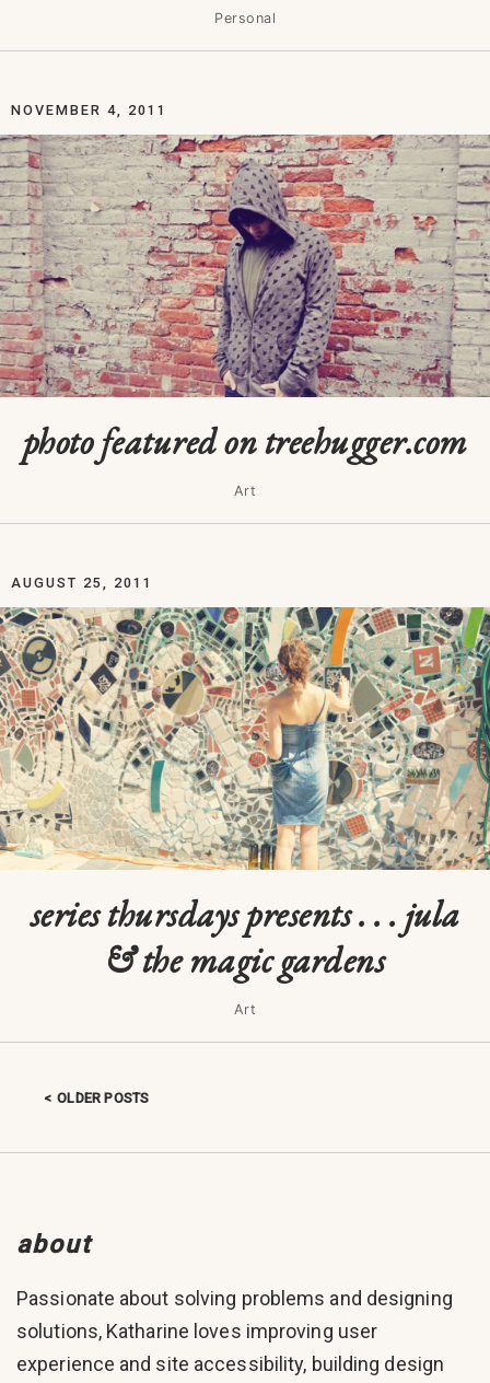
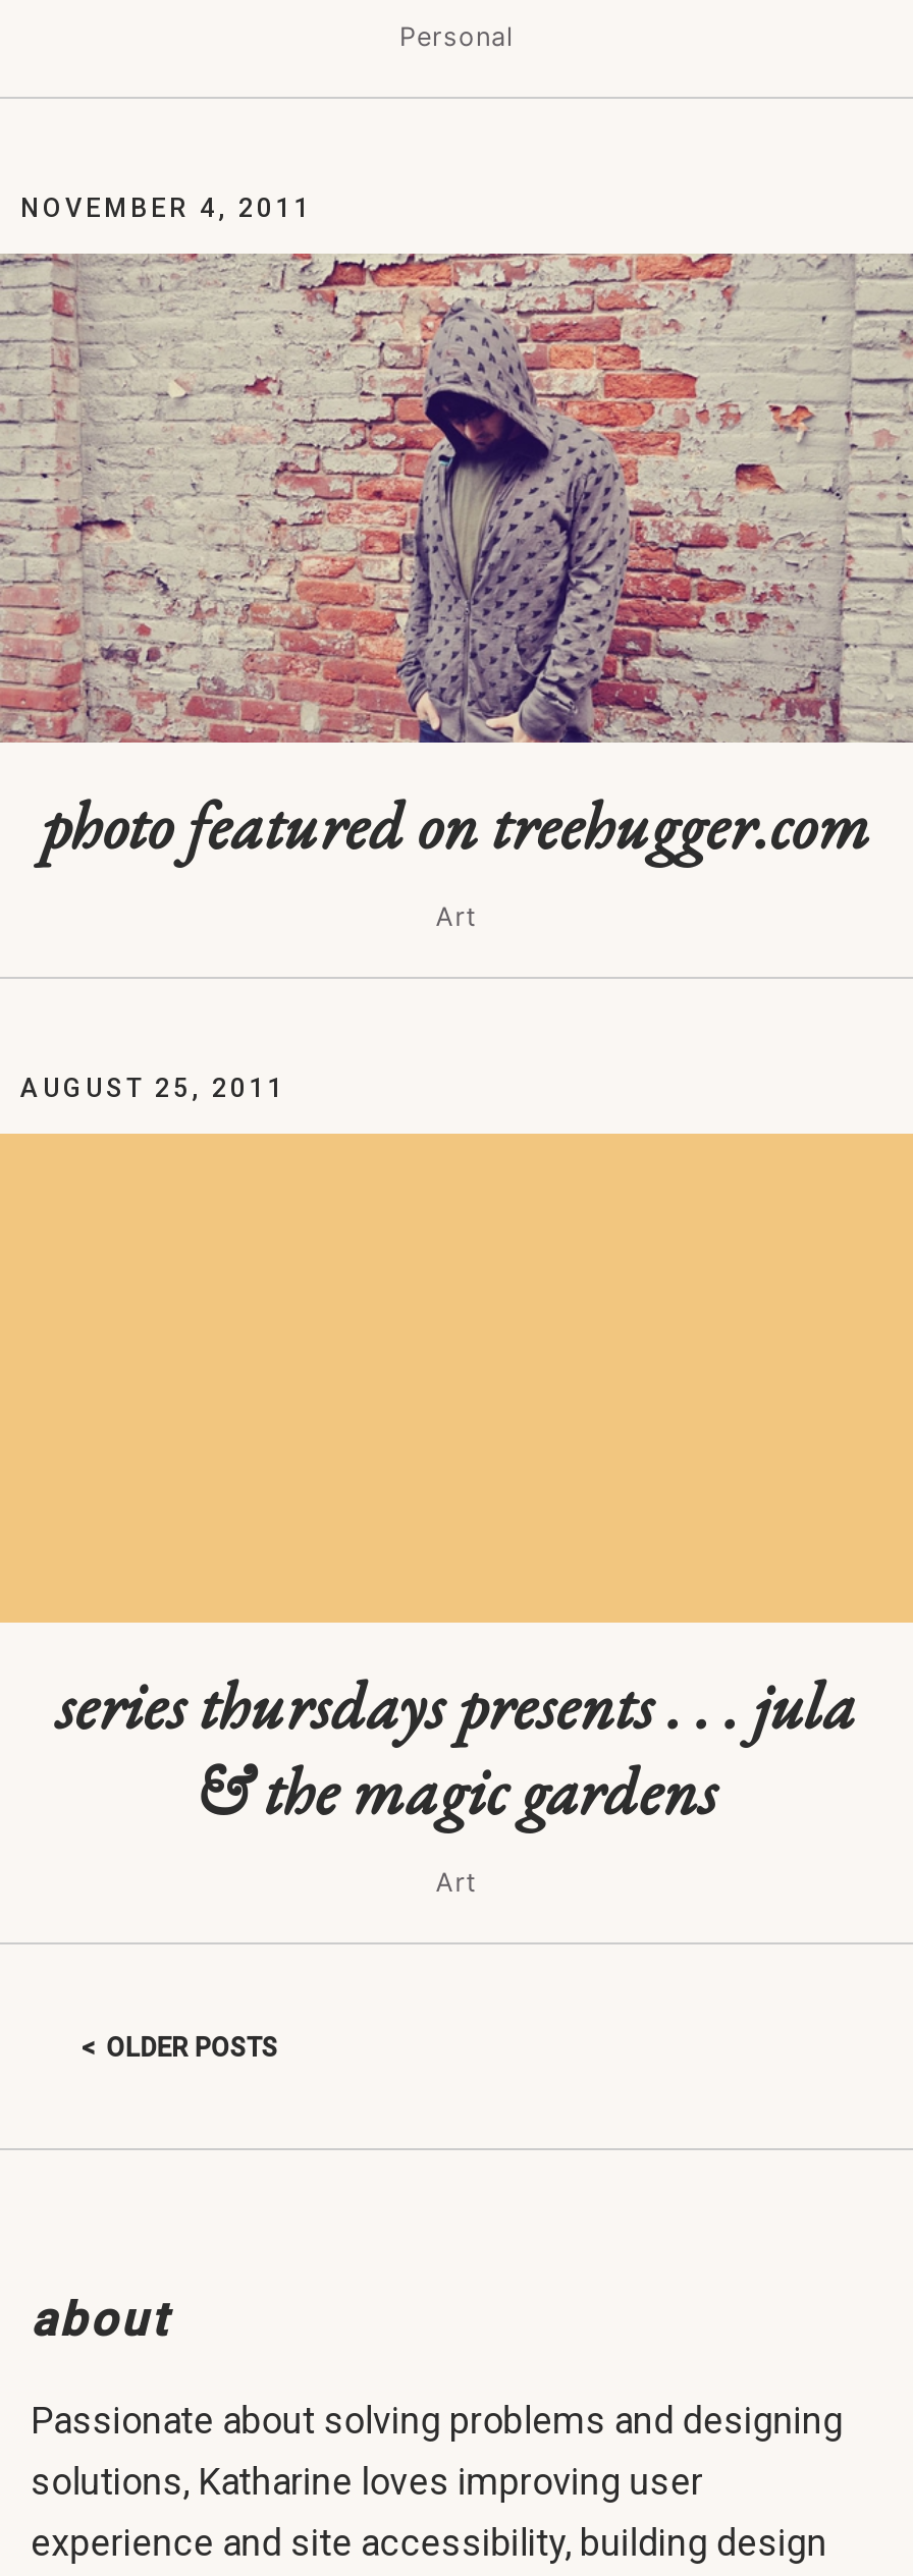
[3,606,487,871] [image] -> none

